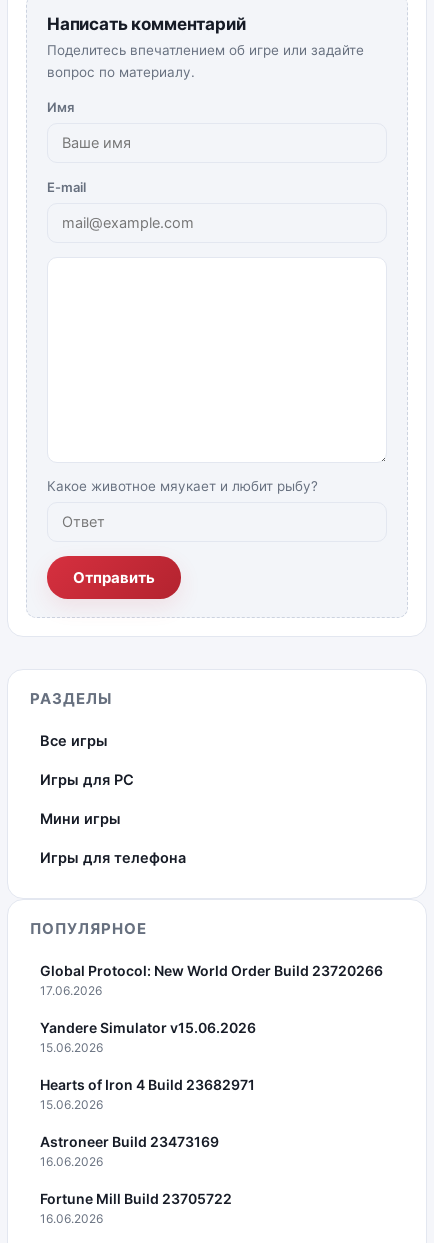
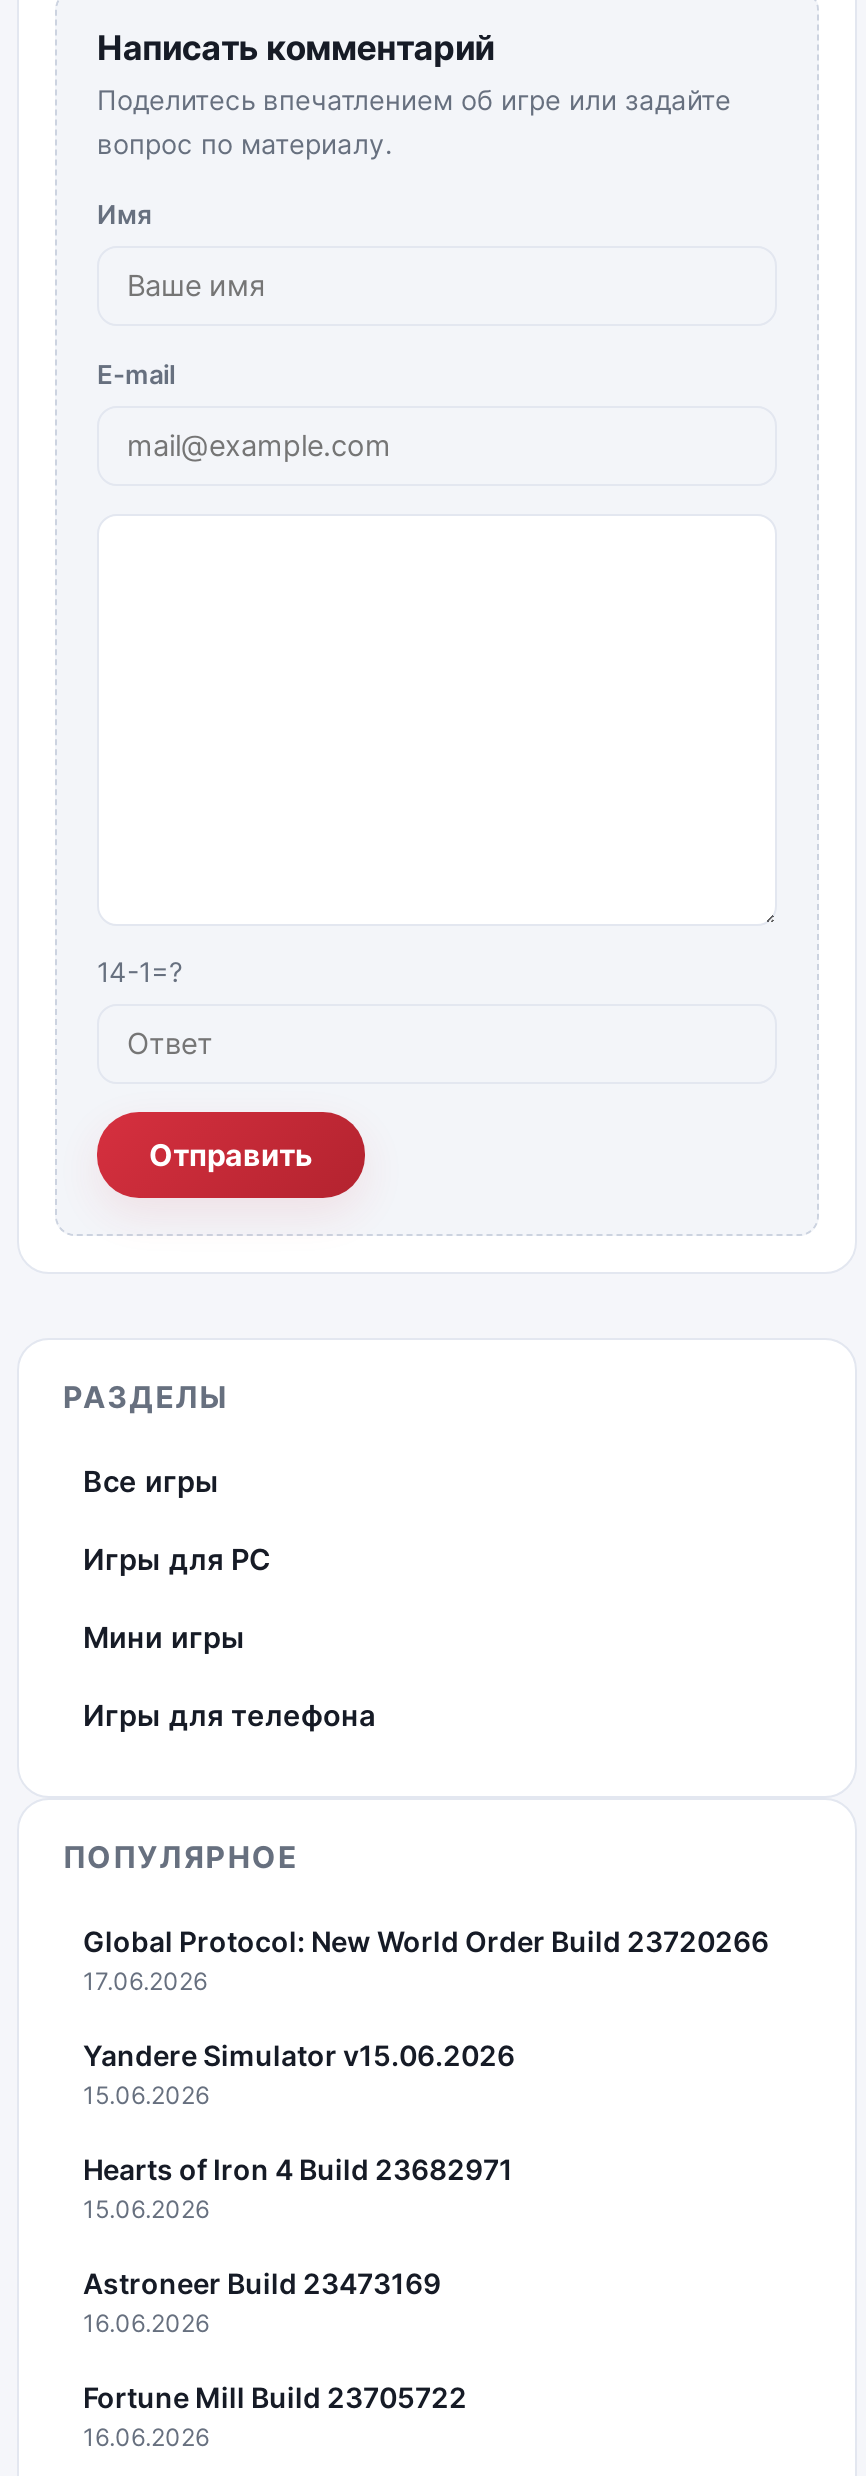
[47,478,318,494] Какое животное мяукает и любит рыбу? -> [97,956,183,988] 14-1=?

